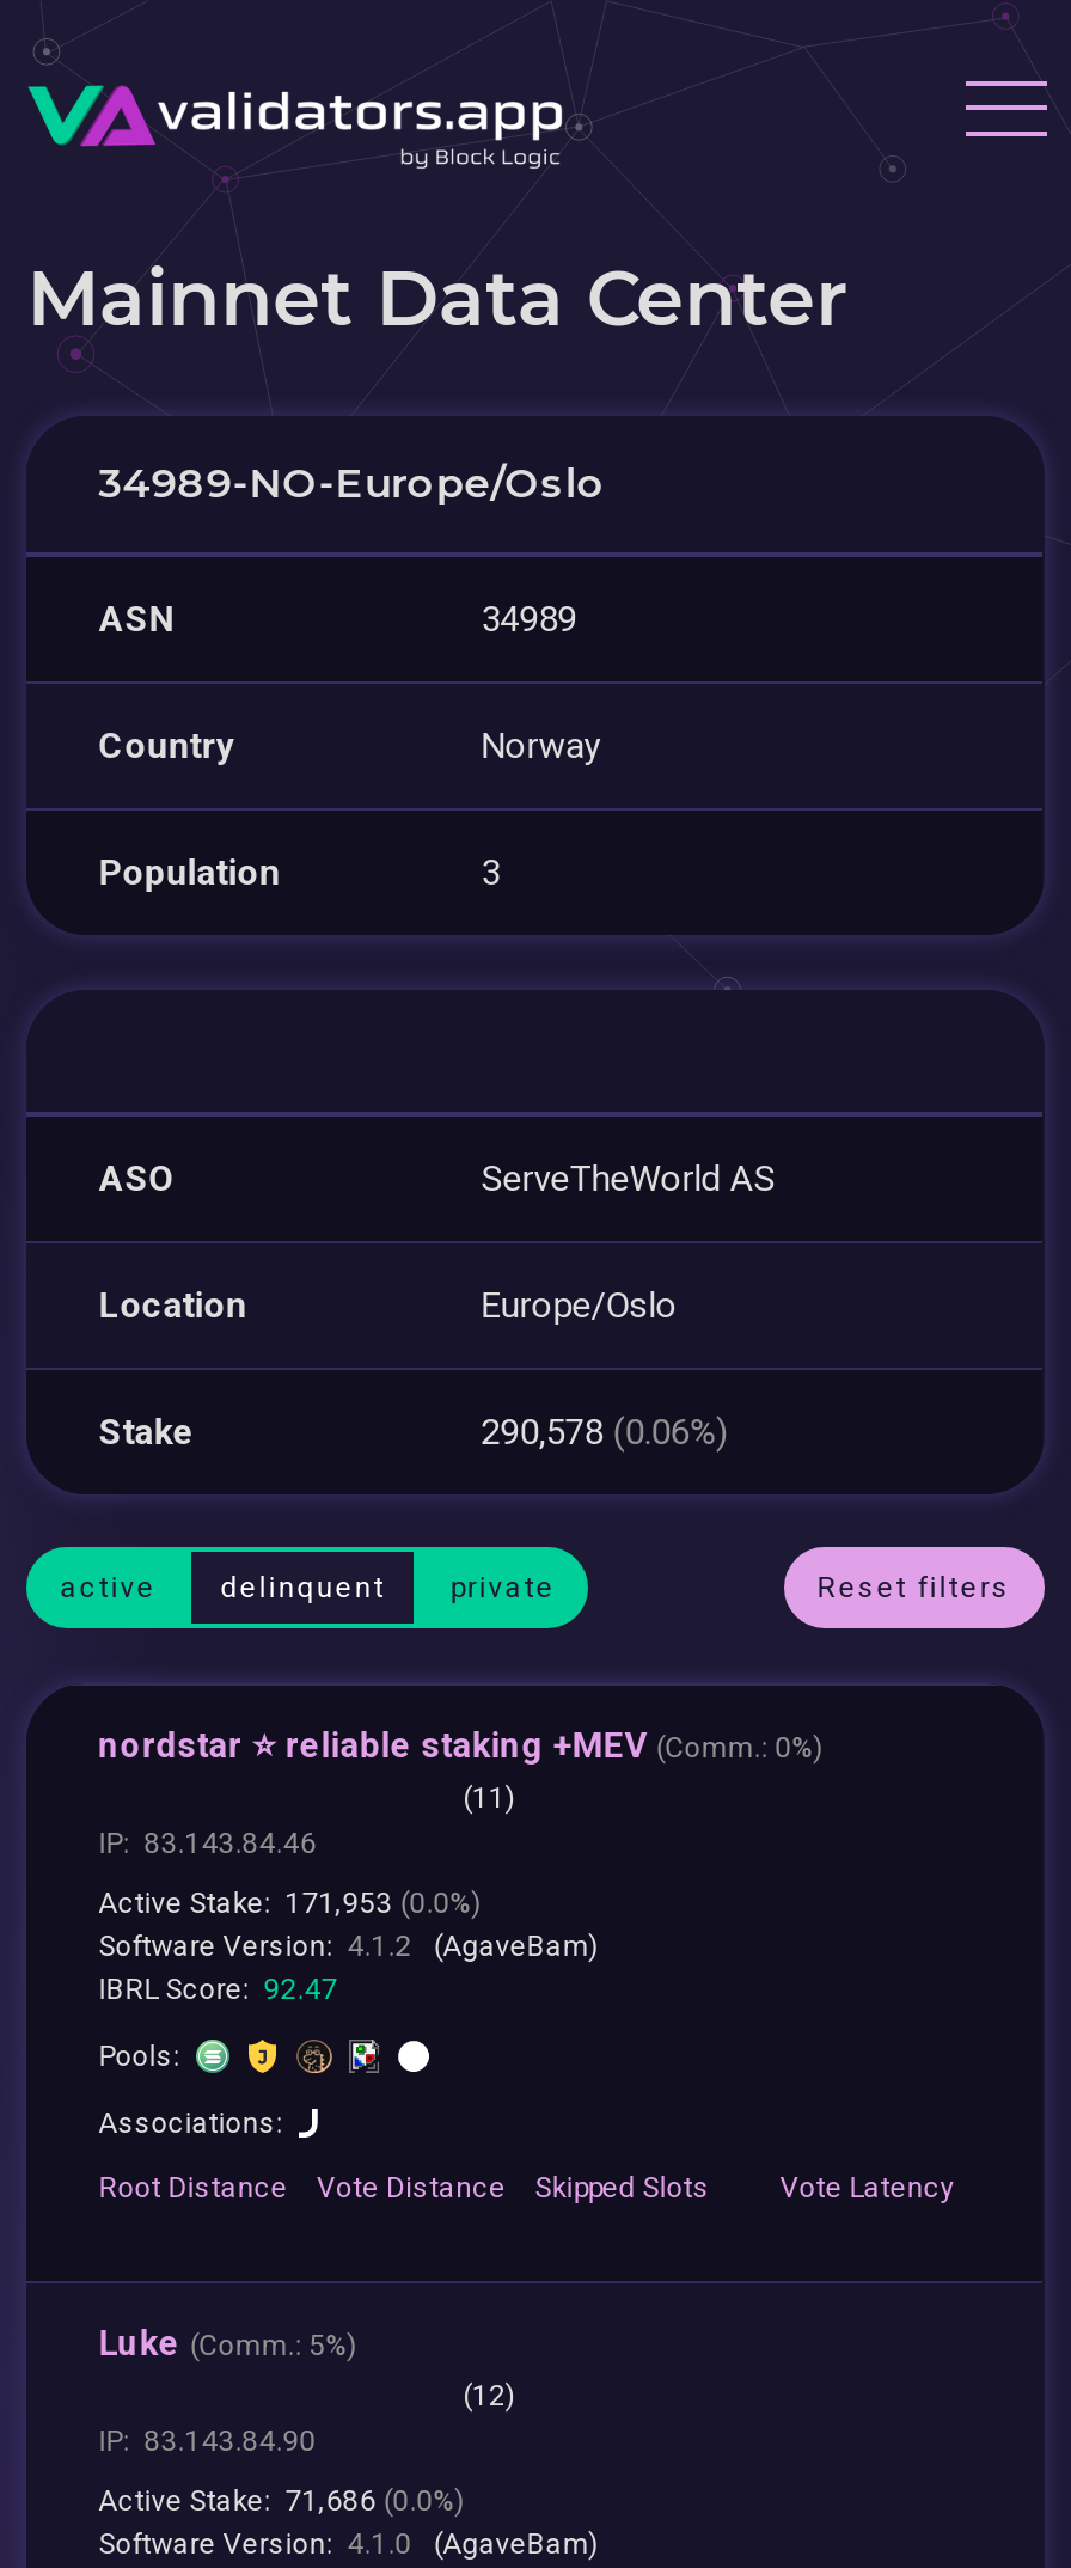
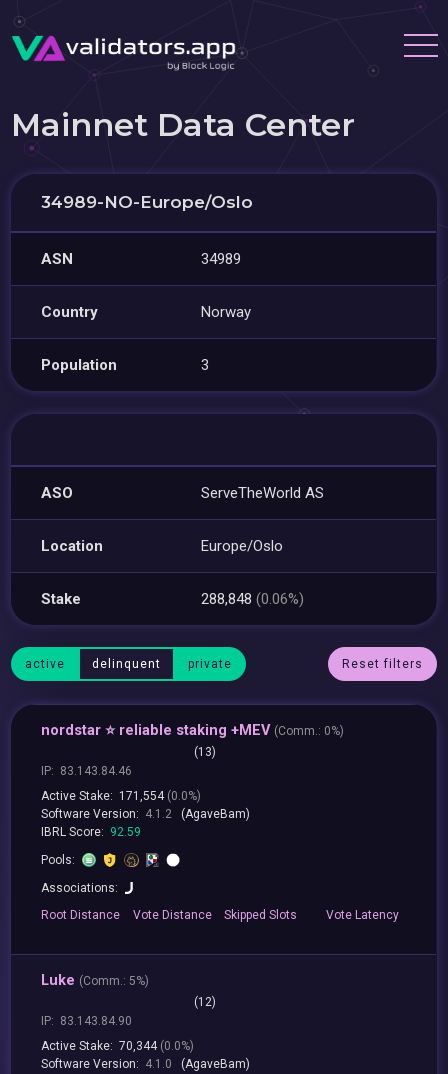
[481,1410,727,1453] 290,578 (0.06%) -> [201,589,304,607] 288,848 (0.06%)
[455,1780,515,1814] (11) -> [190,744,215,758] (13)
[98,1887,481,1920] Active Stake: 171,953 (0.0%) -> [41,789,201,803] Active Stake: 171,554 (0.0%)
[98,1973,338,2006] IBRL Score: 92.47 -> [41,825,141,839] IBRL Score: 92.59
[98,2484,464,2518] Active Stake: 71,686 (0.0%) -> [41,1039,194,1053] Active Stake: 70,344 (0.0%)

